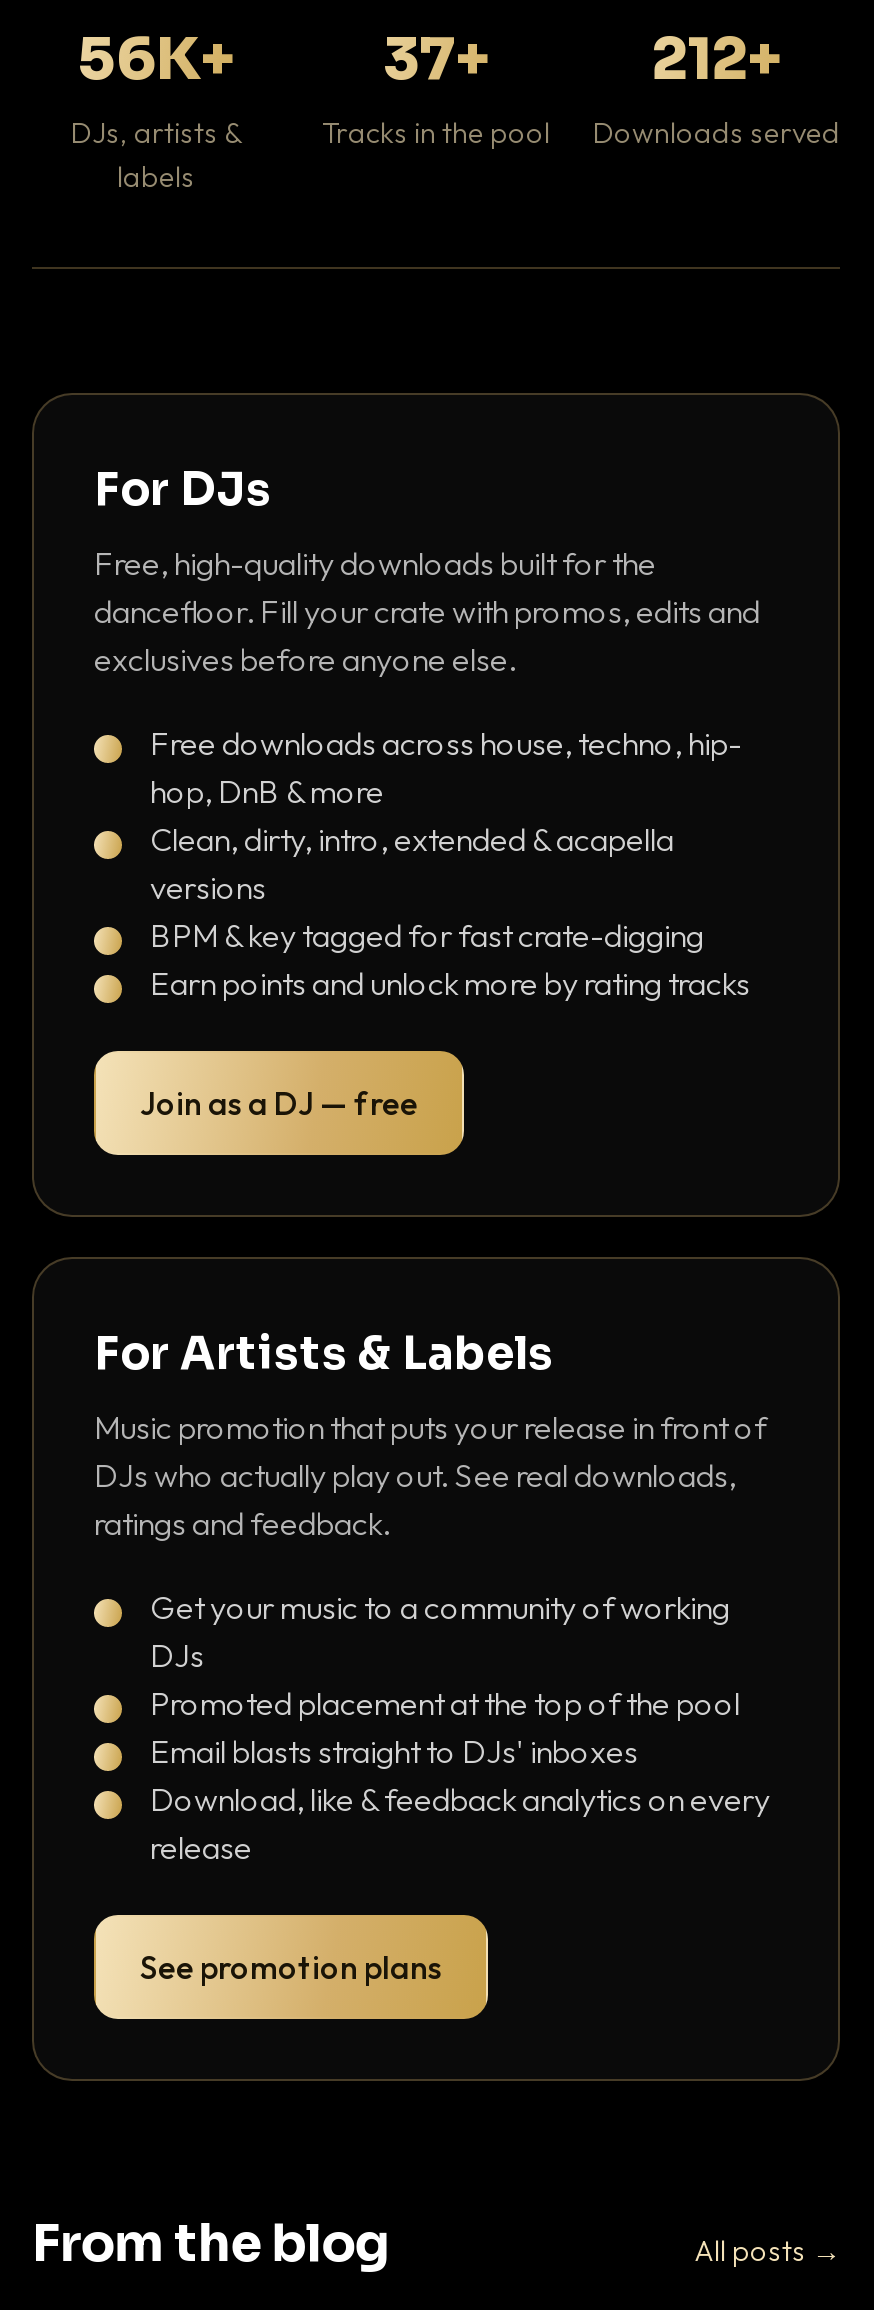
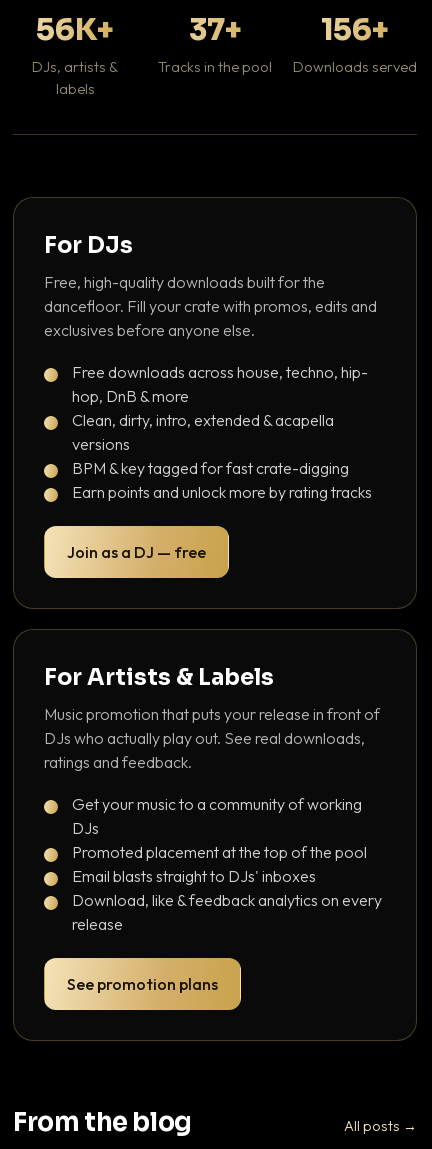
[651,23,781,95] 212+ -> [321,12,389,48] 156+

